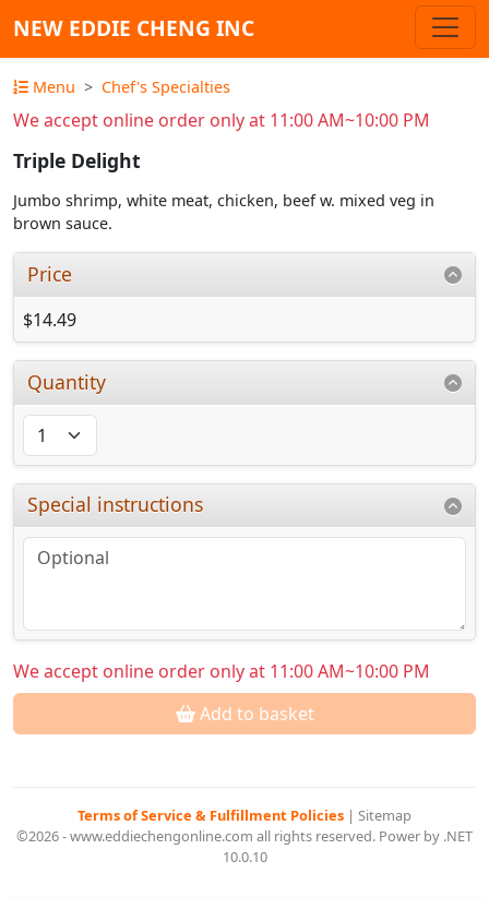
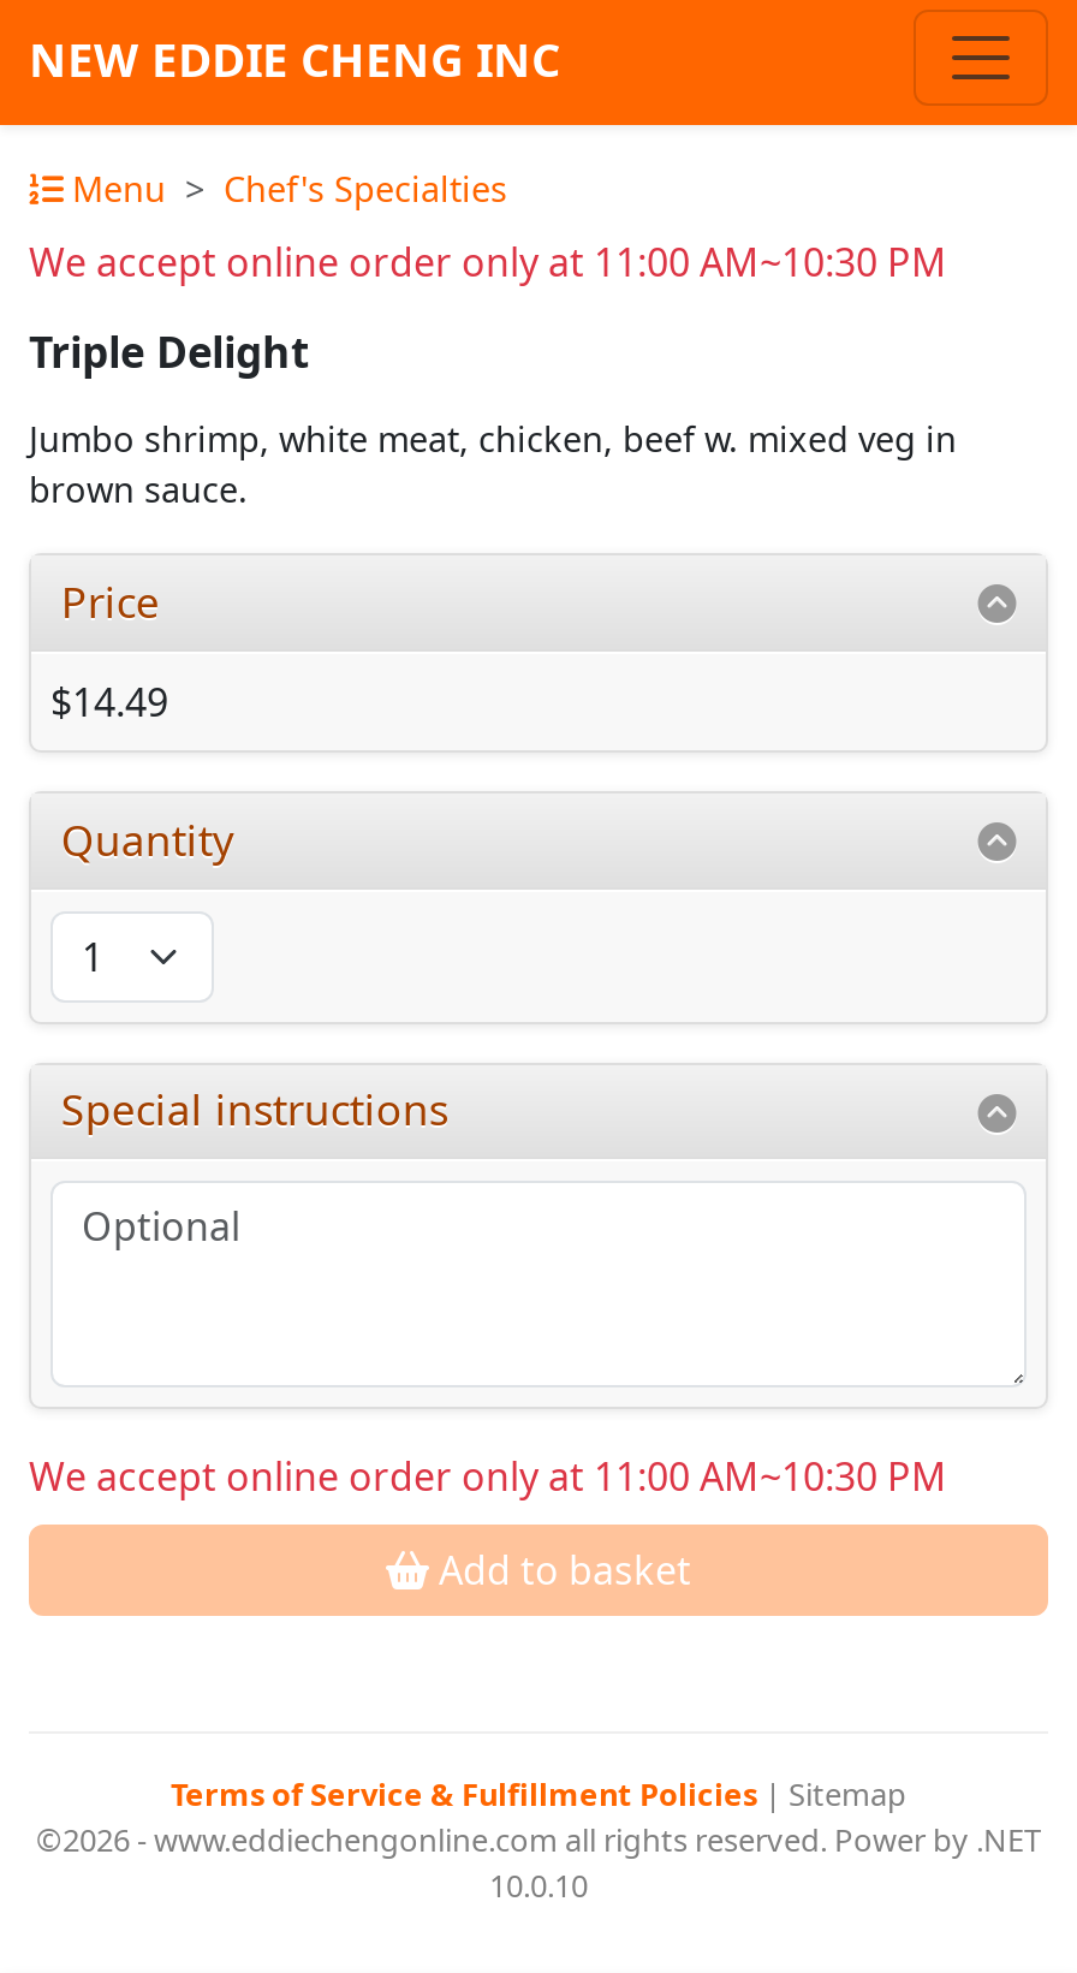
[13,108,430,132] We accept online order only at 11:00 AM~10:00 PM -> [29,236,947,289] We accept online order only at 11:00 AM~10:30 PM
[13,659,430,683] We accept online order only at 11:00 AM~10:00 PM -> [29,1450,947,1503] We accept online order only at 11:00 AM~10:30 PM

